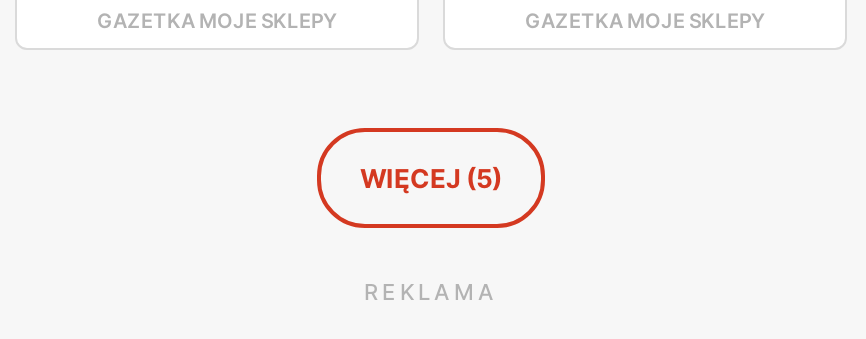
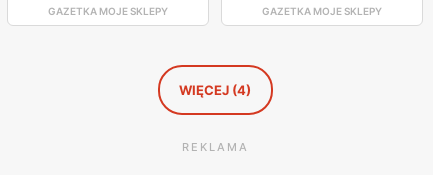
[360,163,502,195] WIĘCEJ (5) -> [179,82,251,98] WIĘCEJ (4)

